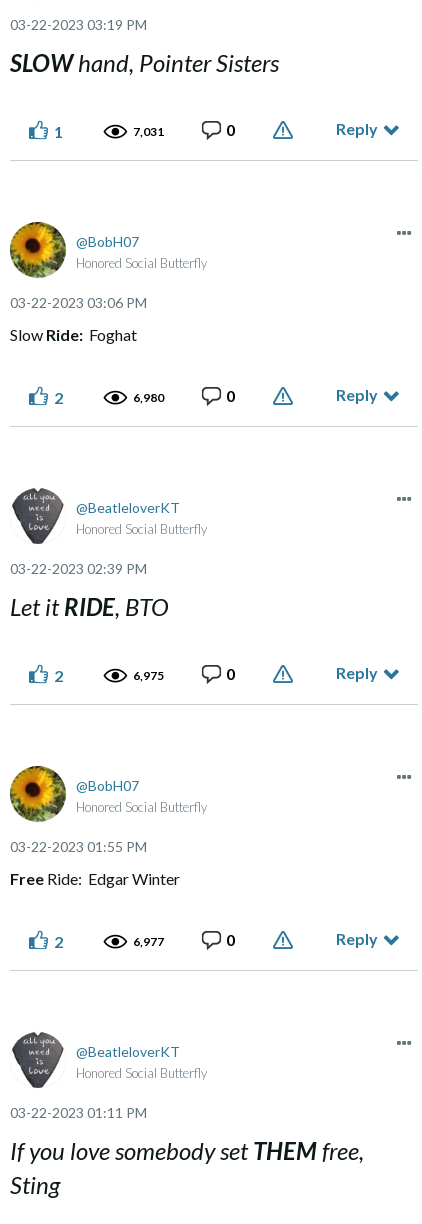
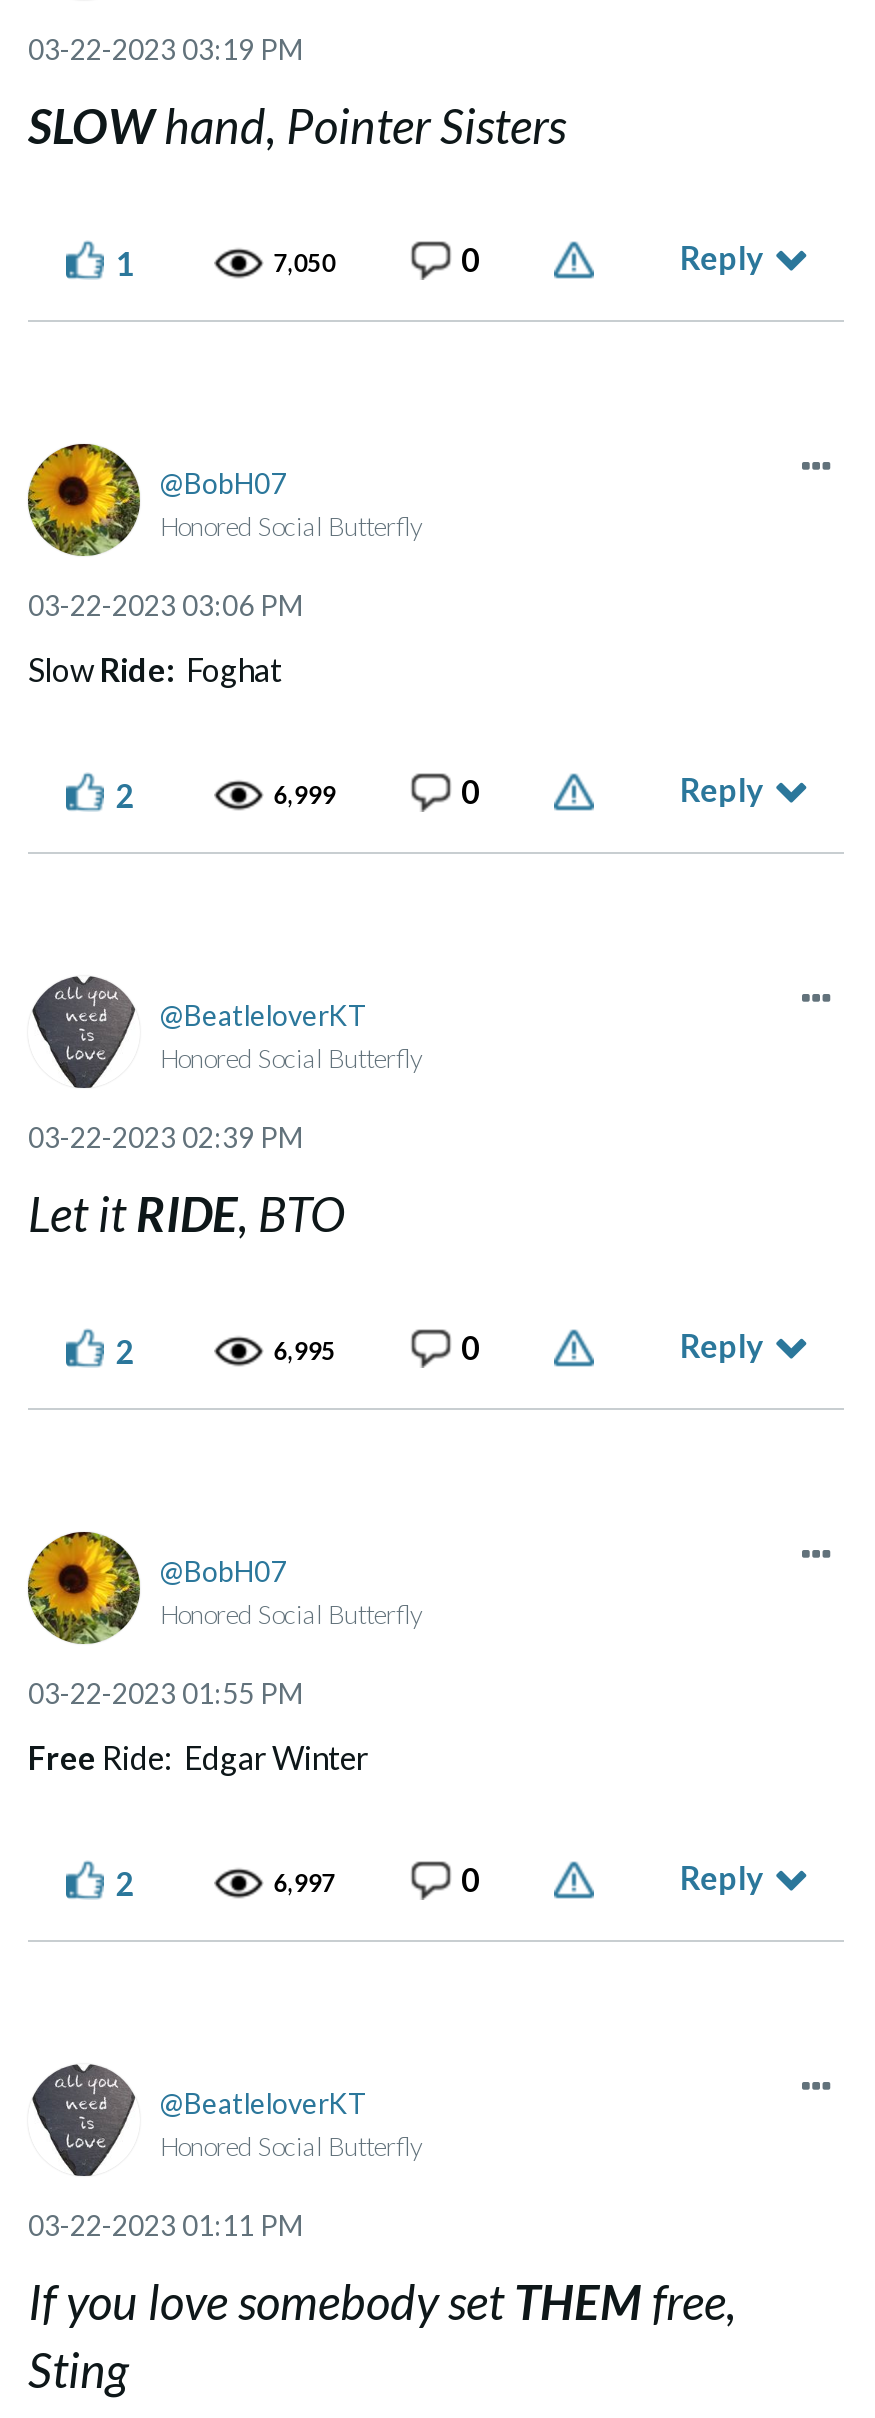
[133,124,164,139] 7,031 -> [273,247,335,277] 7,050
[133,390,164,405] 6,980 -> [273,779,335,809] 6,999
[133,668,164,683] 6,975 -> [273,1335,335,1365] 6,995
[133,934,164,949] 6,977 -> [273,1867,335,1897] 6,997

